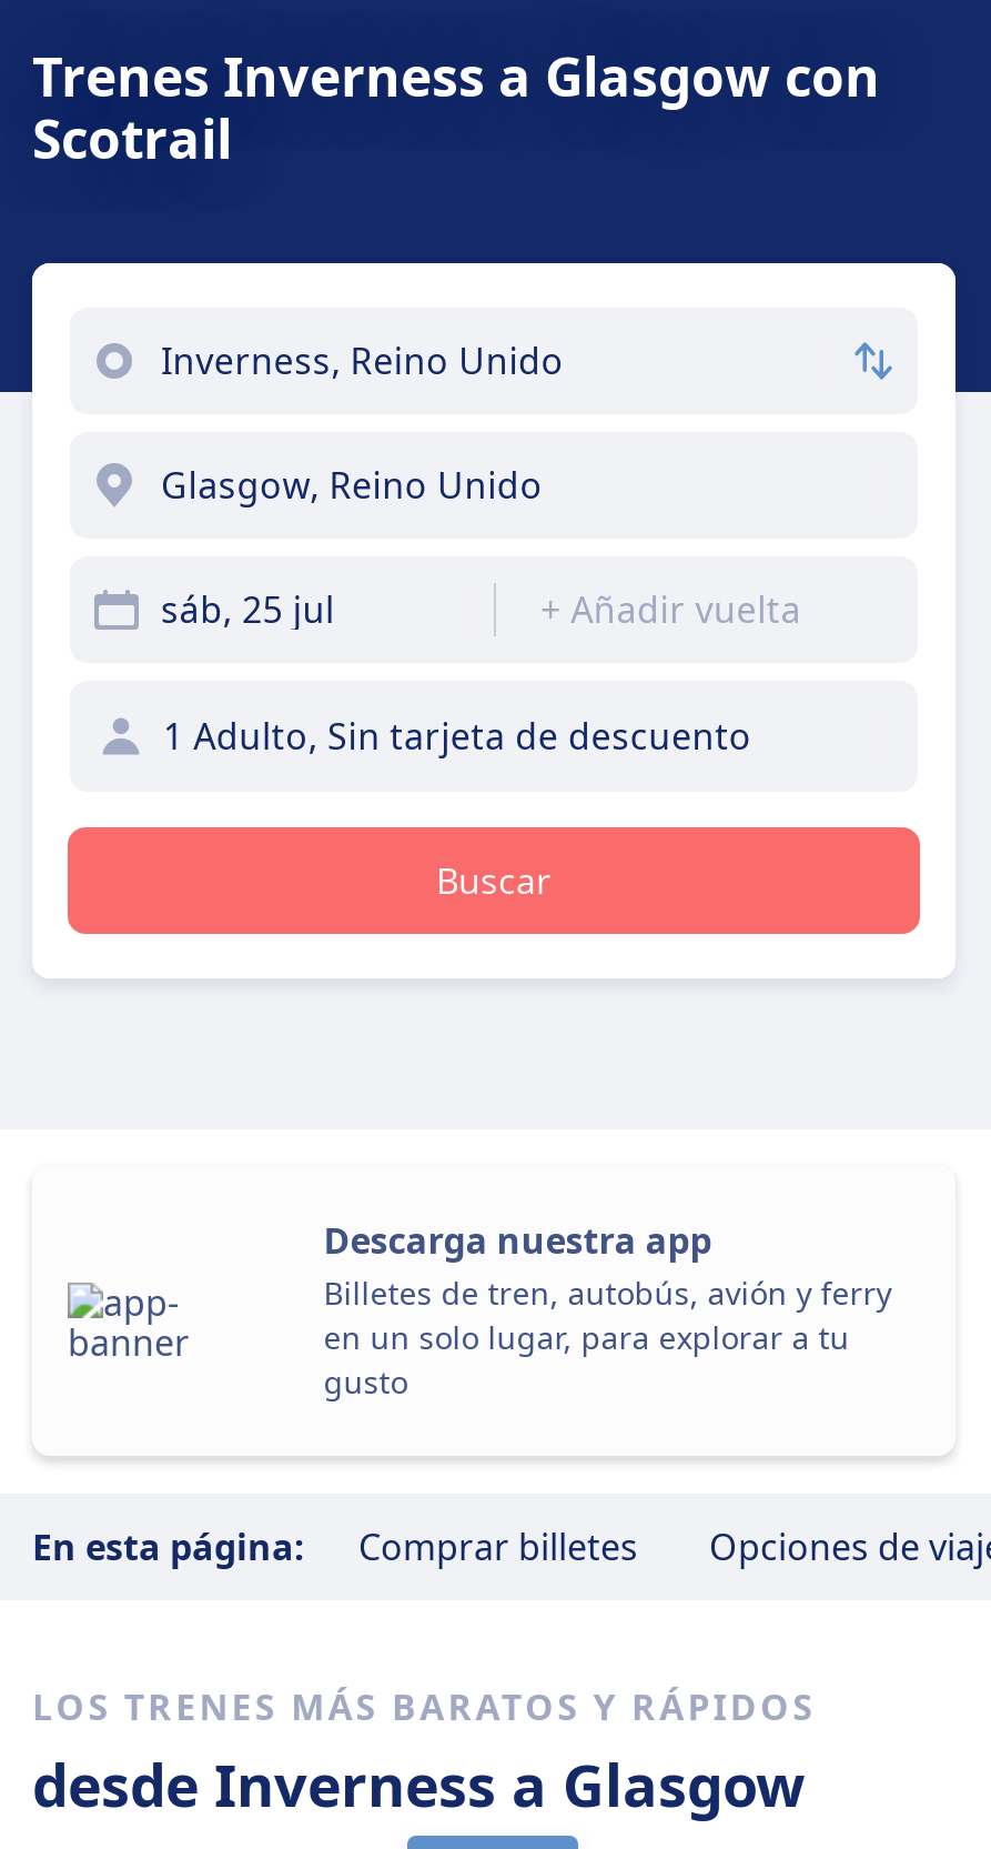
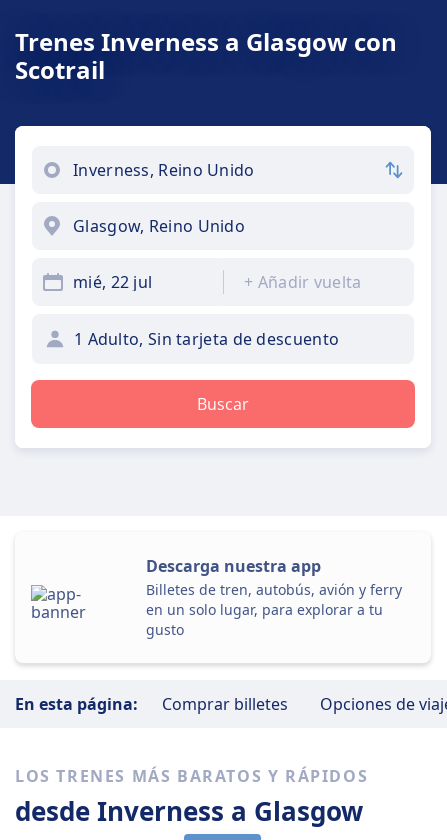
[161,585,335,634] sáb, 25 jul -> [73,271,152,293] mié, 22 jul

